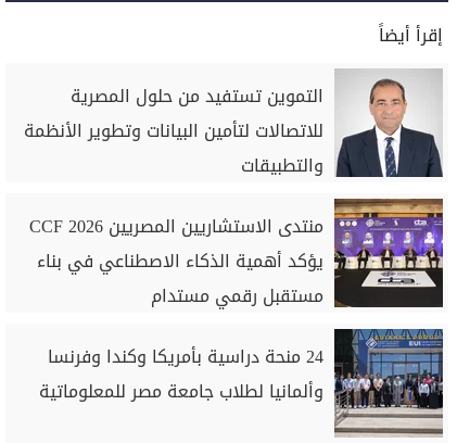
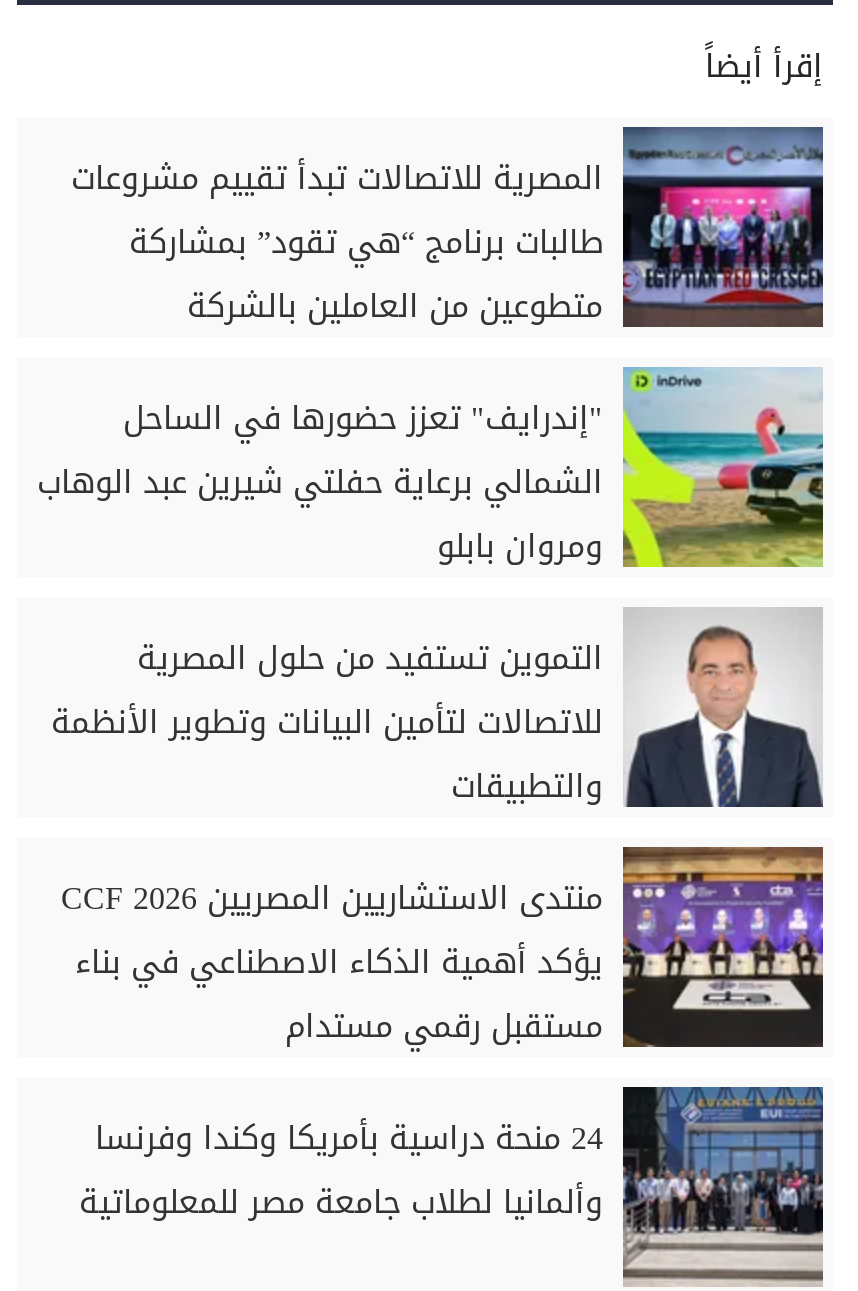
none -> [37,127,825,577] [image] | المصرية للاتصالات تبدأ تقييم مشروعات | طالبات برنامج “هي تقود” بمشاركة | متطوعين من العاملين بالشركة | "إندرايف" تعزز حضورها في الساحل | الشمالي برعاية حفلتي شيرين عبد الوهاب | ومروان بابلو
none -> [623,365,825,569] [image]

